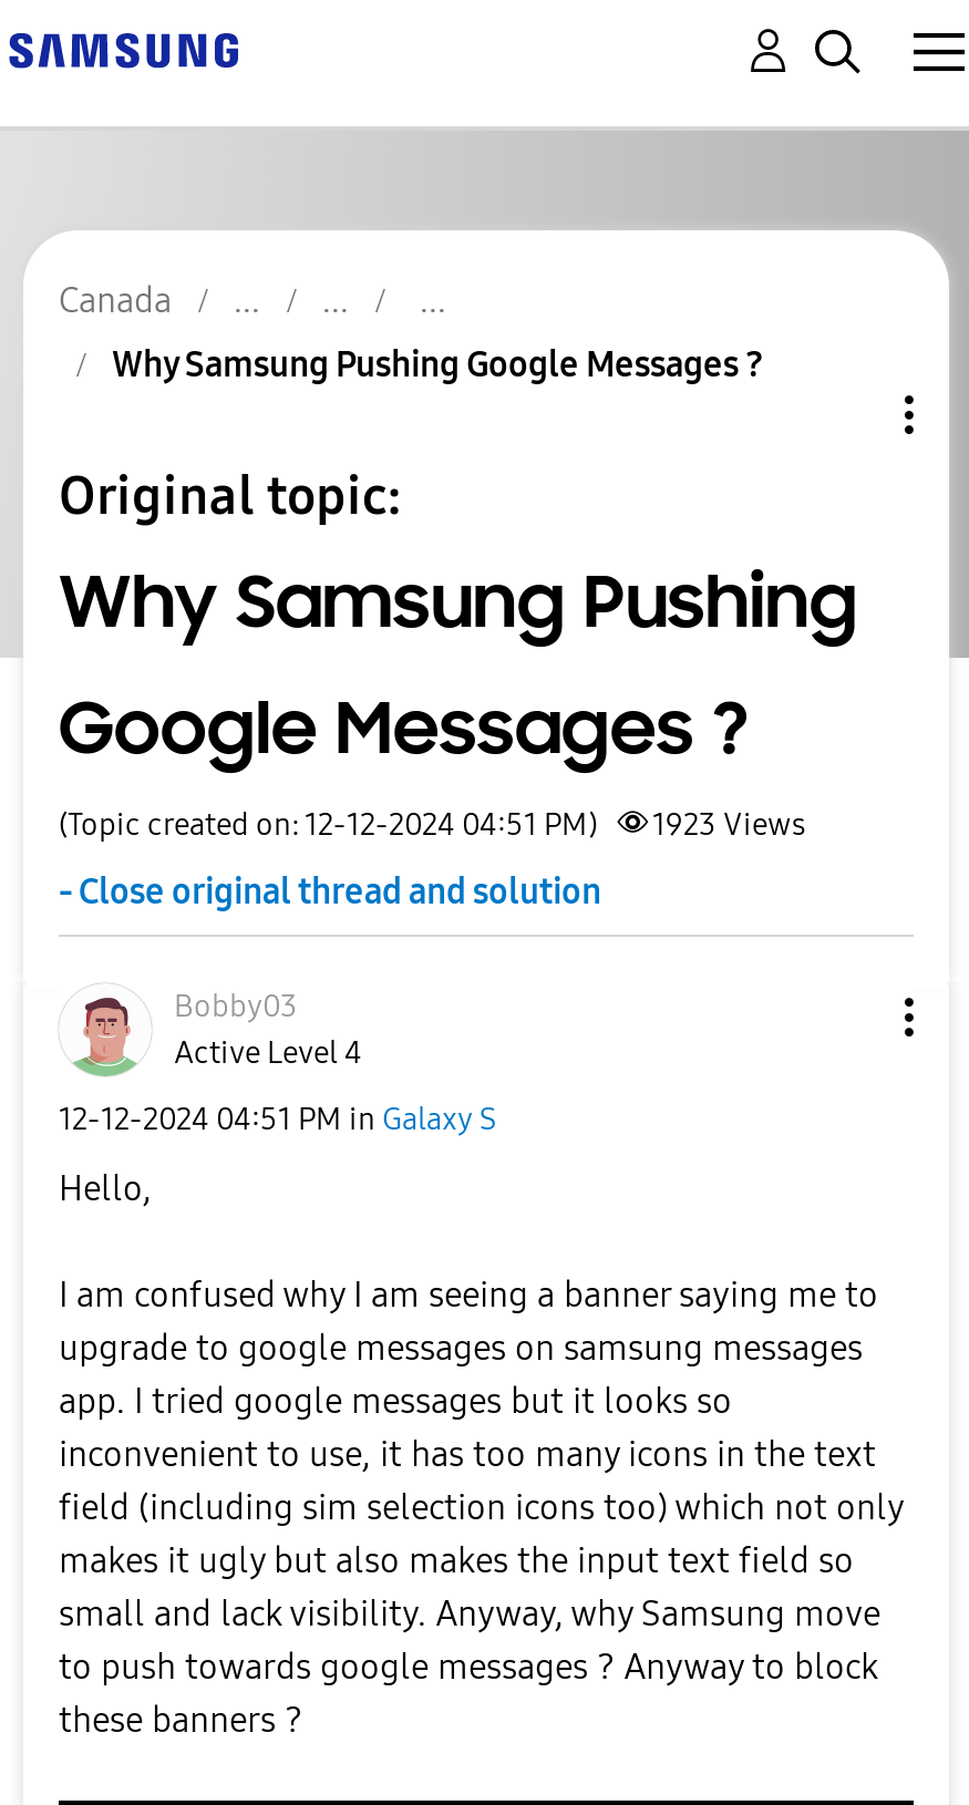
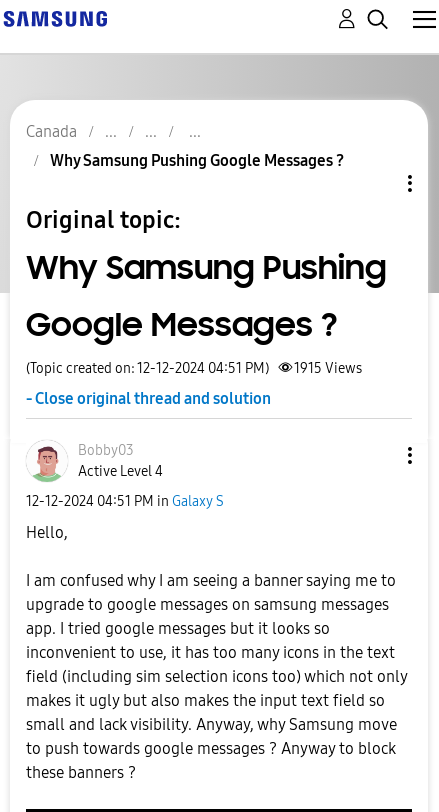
[59,806,805,844] (Topic created on: 12-12-2024 04:51 PM) 1923 Views -> [26,360,362,377] (Topic created on: 12-12-2024 04:51 PM) 1915 Views

